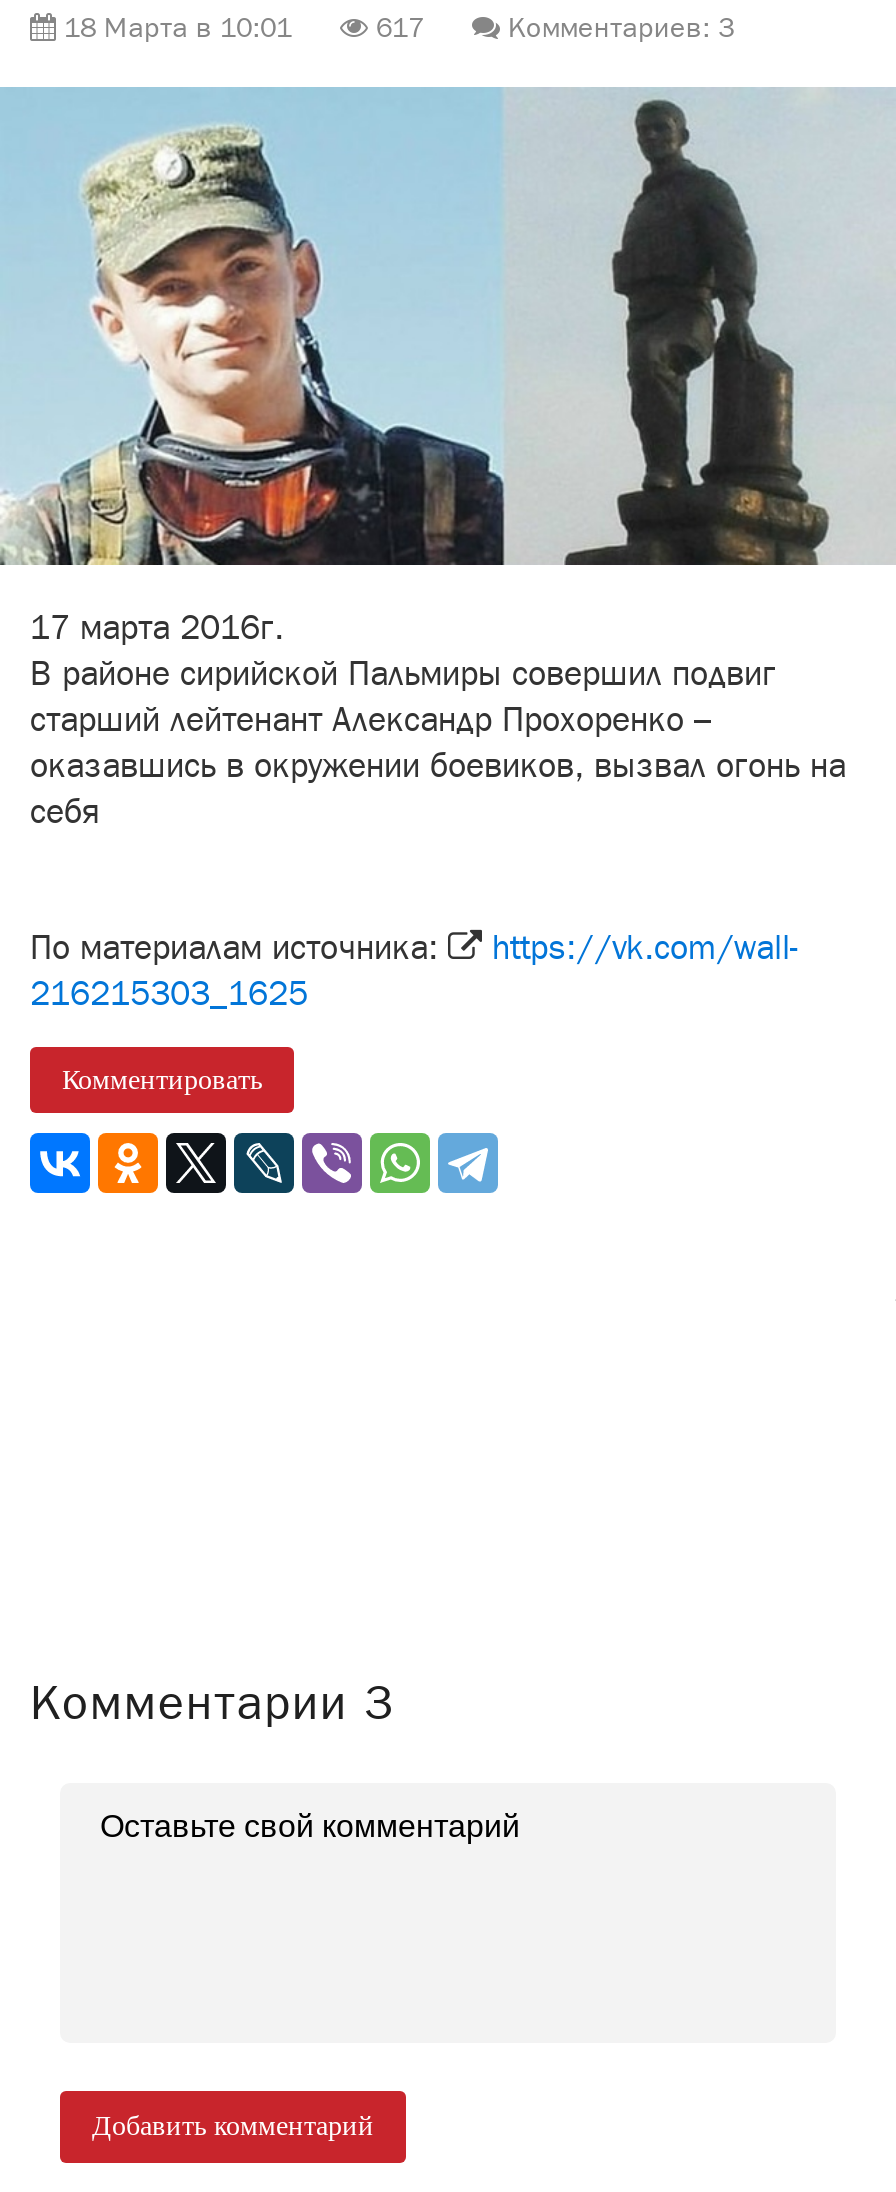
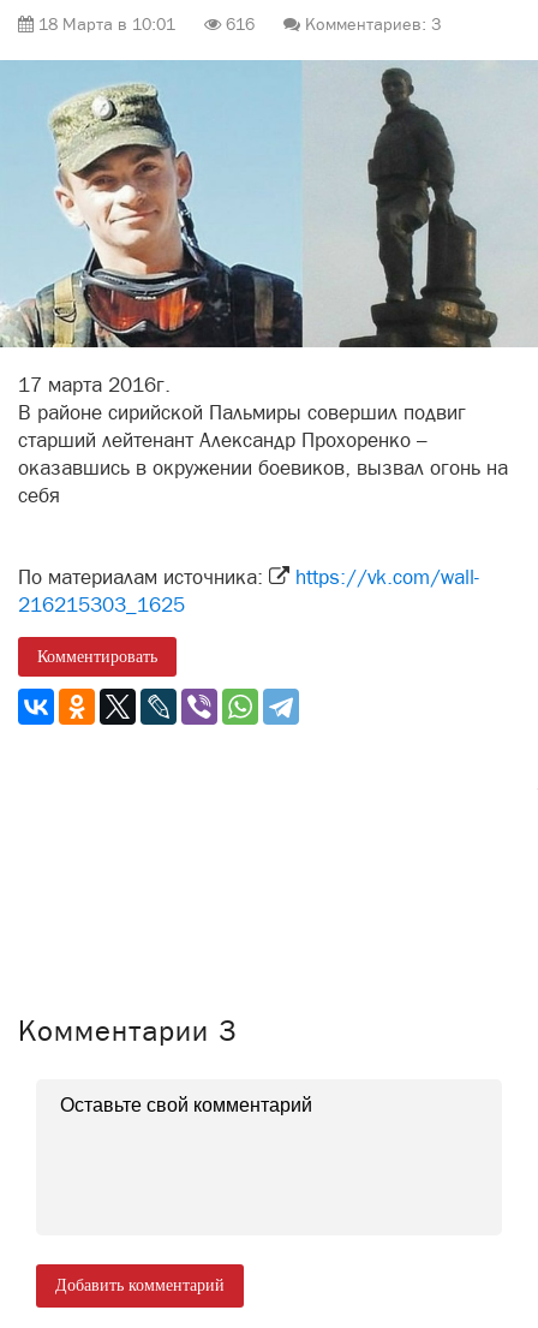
[368,11,424,43] 617 -> [221,14,255,34] 616

